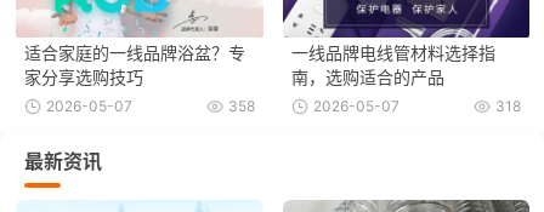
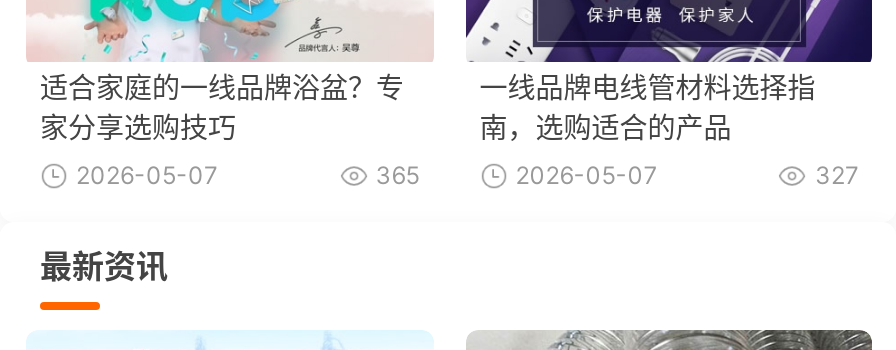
[228,97,255,115] 358 -> [375,160,419,190] 365
[496,97,521,115] 318 -> [815,160,859,190] 327

